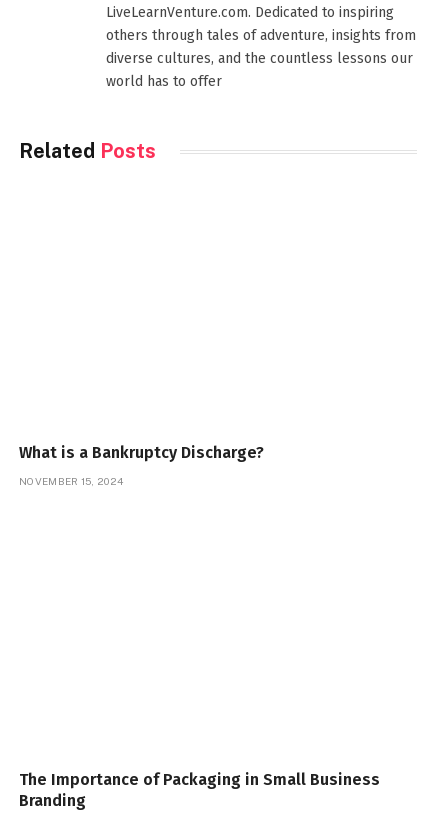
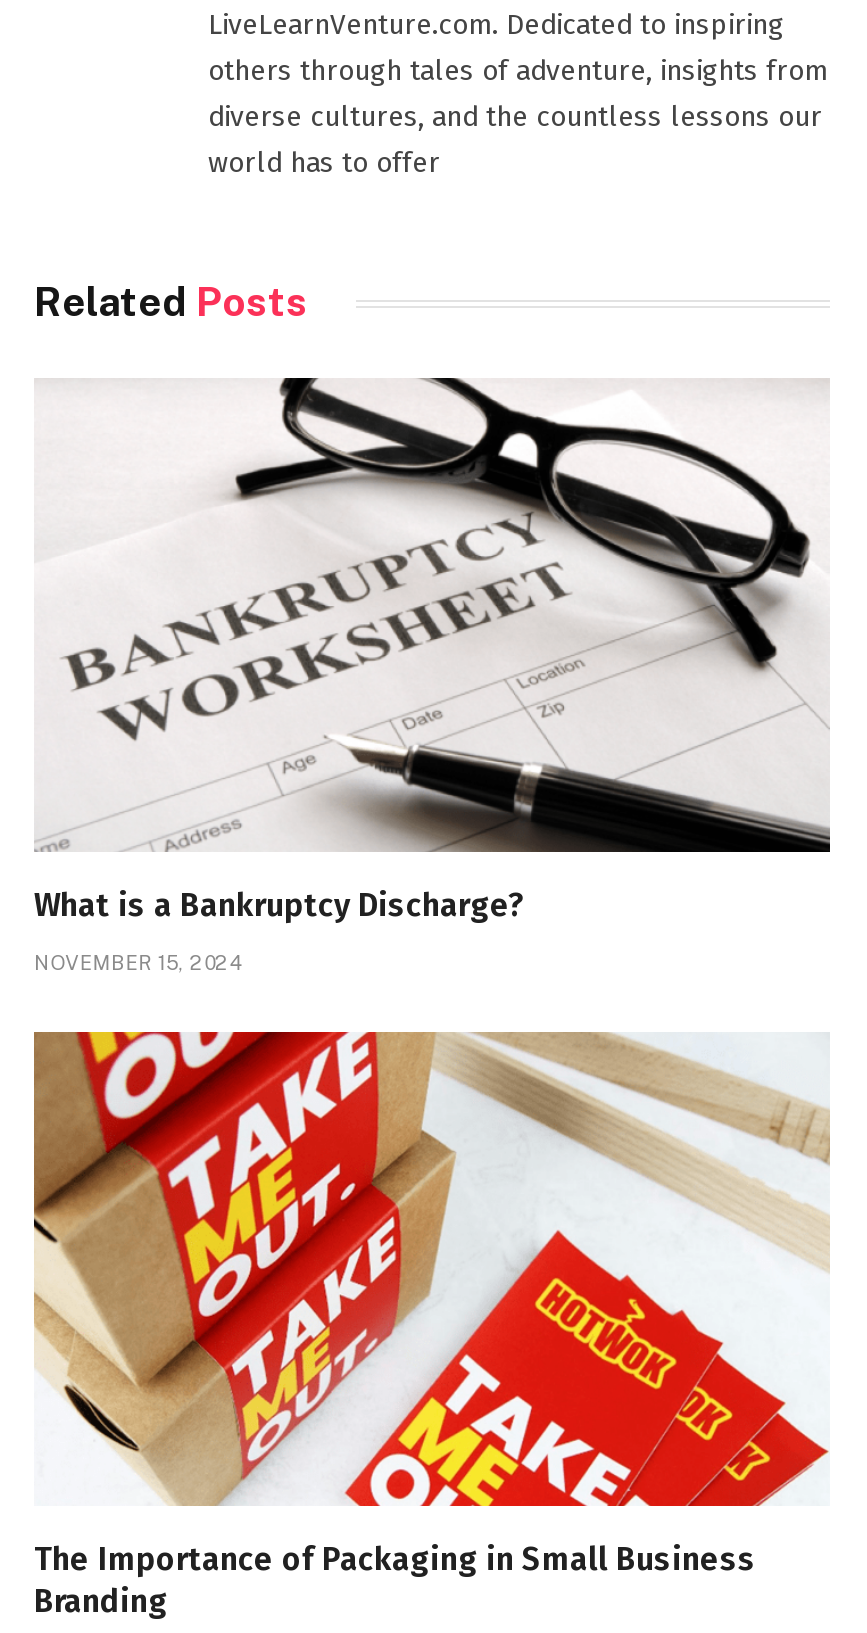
none -> [34,376,832,854] [image]
none -> [32,1030,832,1508] [image]

